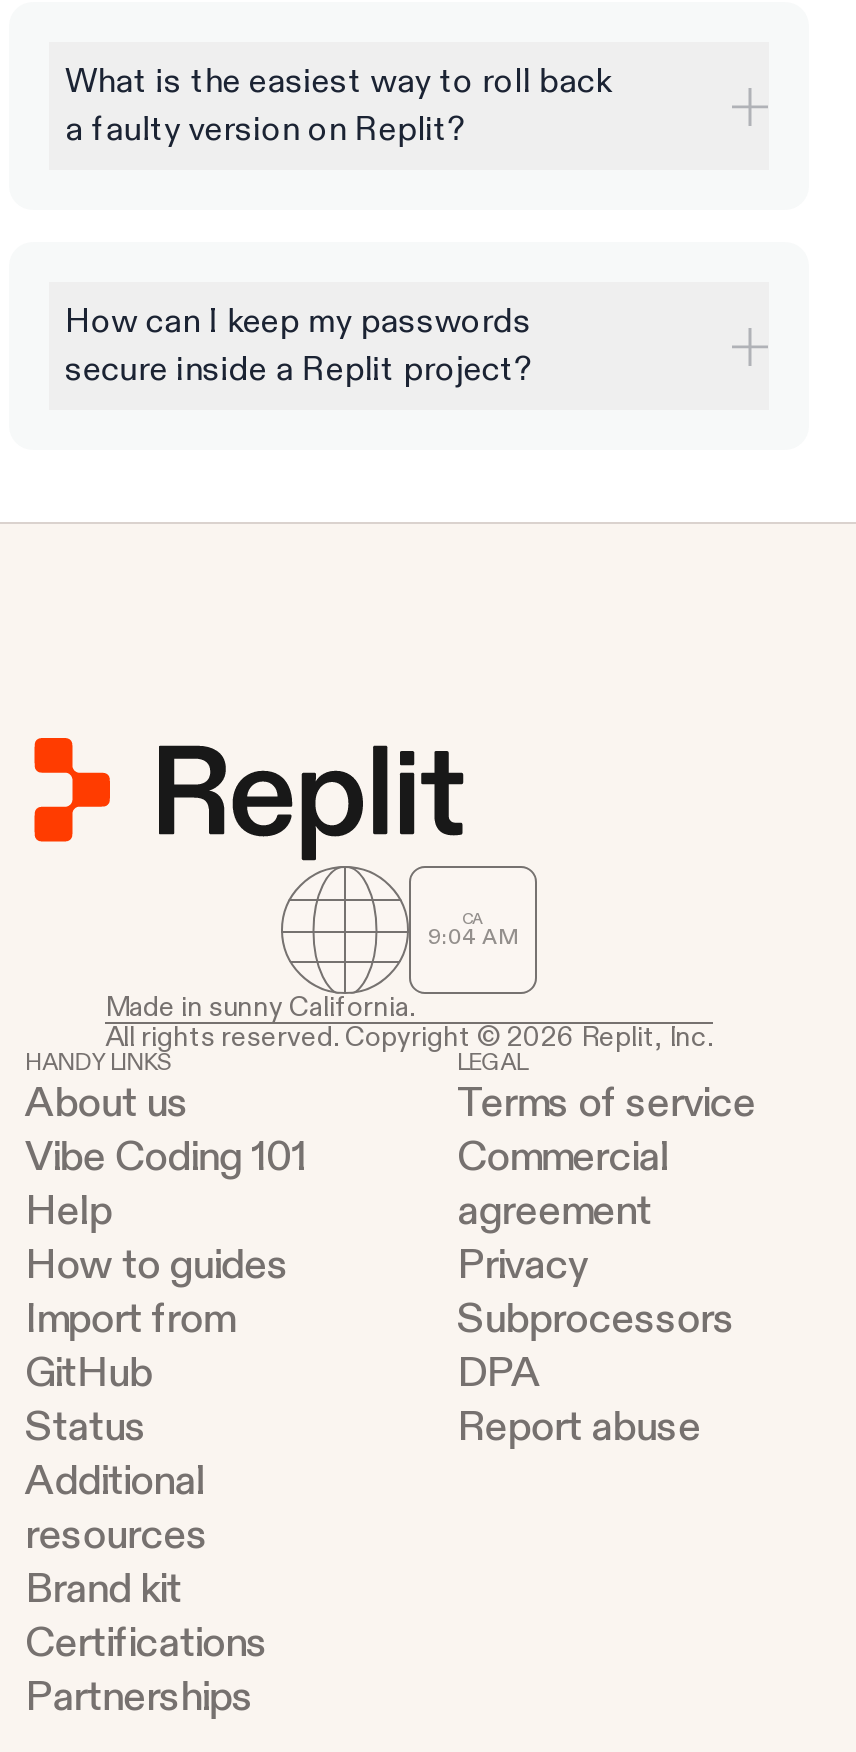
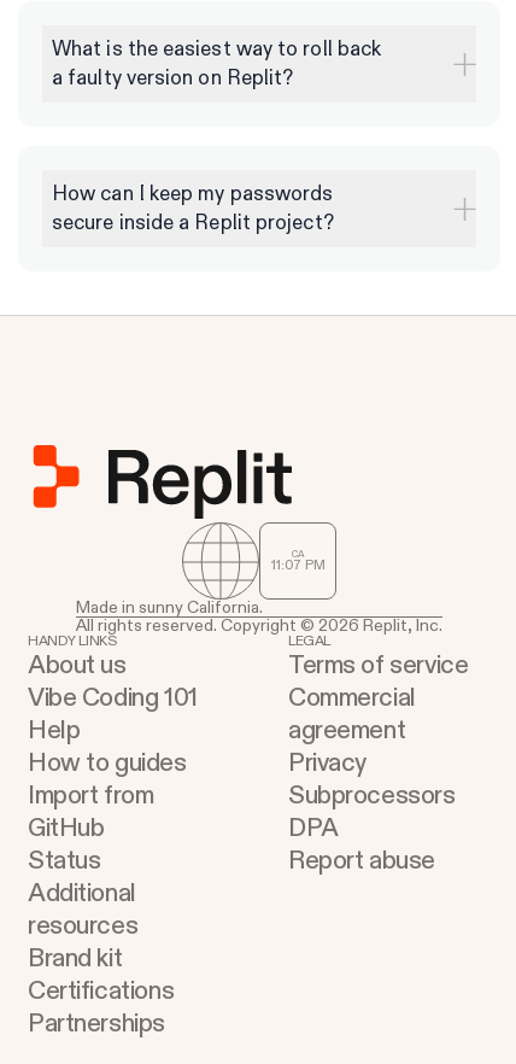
[428,923,518,951] 9:04 AM -> [271,557,325,574] 11:07 PM

